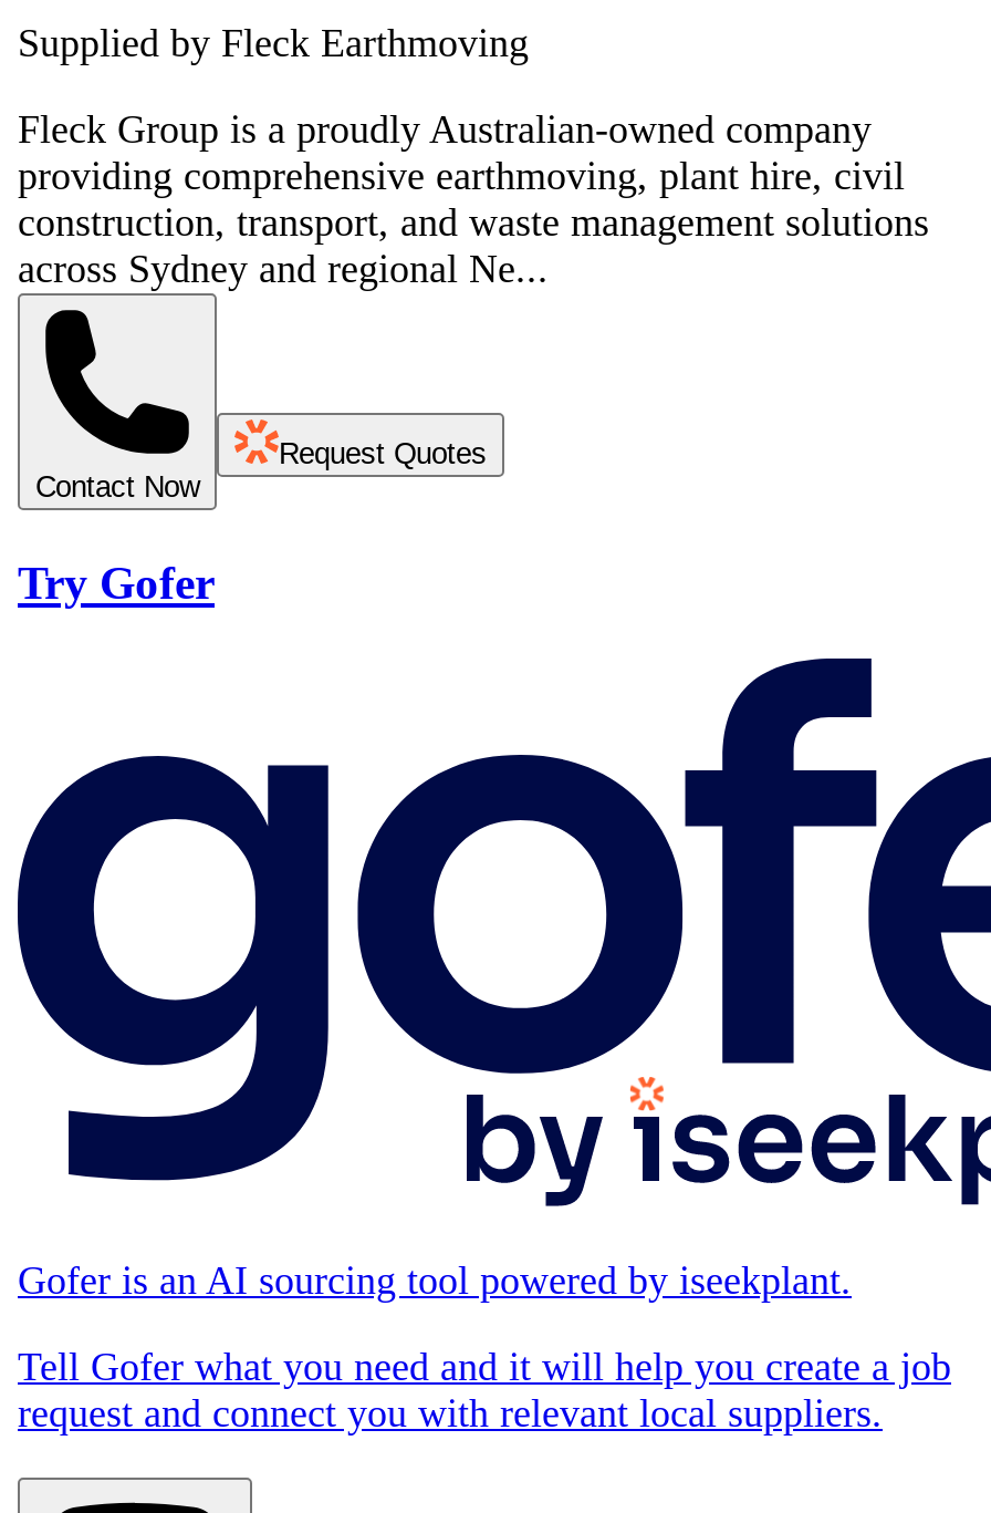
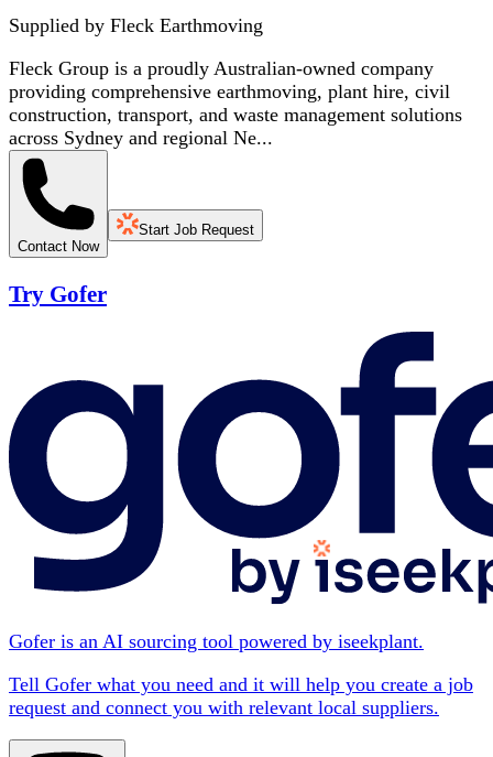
[279,438,487,471] Request Quotes -> [139,222,254,238] Start Job Request

